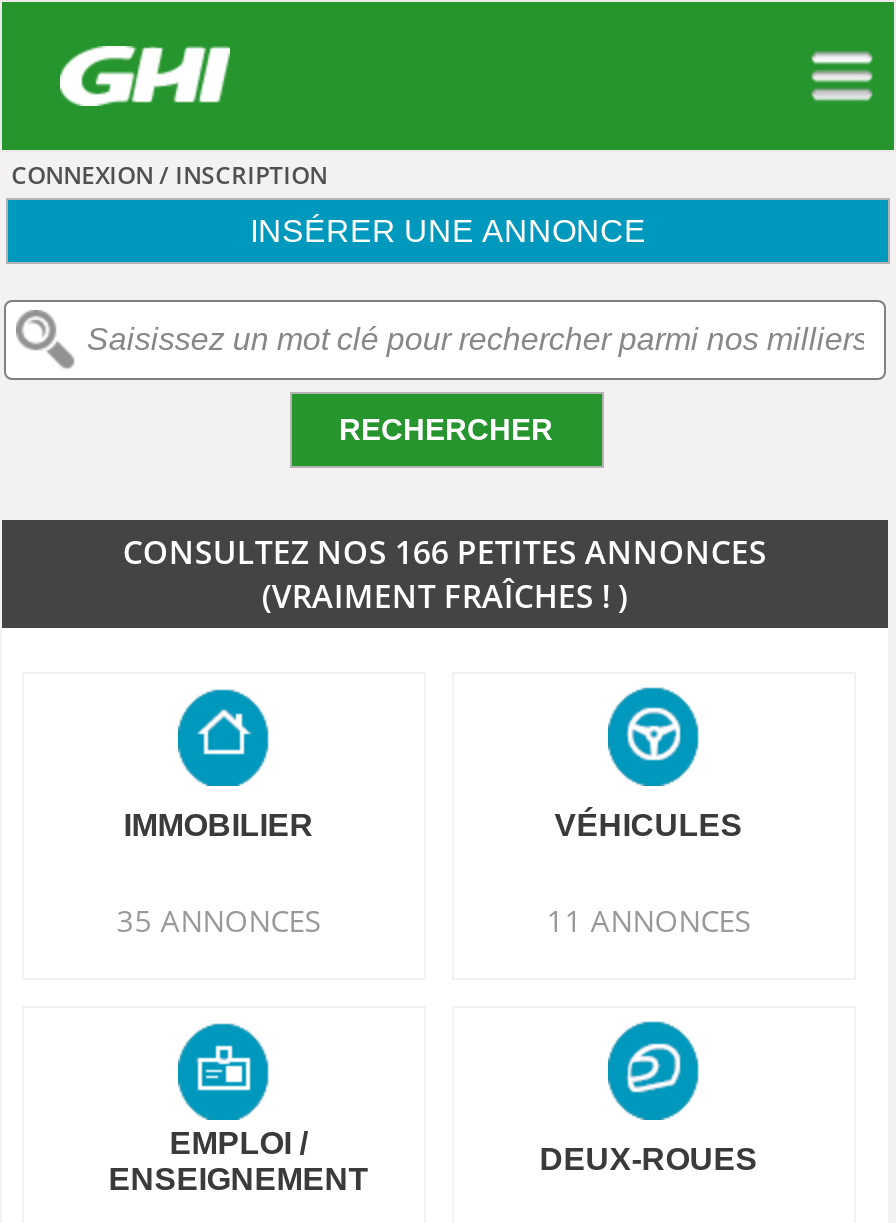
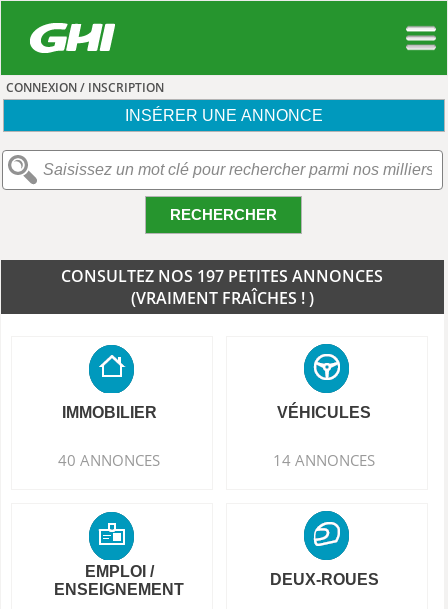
[123,530,767,574] CONSULTEZ NOS 166 PETITES ANNONCES -> [61,265,383,287] CONSULTEZ NOS 197 PETITES ANNONCES
[117,900,321,940] 35 ANNONCES -> [58,450,160,470] 40 ANNONCES
[547,900,751,940] 11 ANNONCES -> [273,450,375,470] 14 ANNONCES

